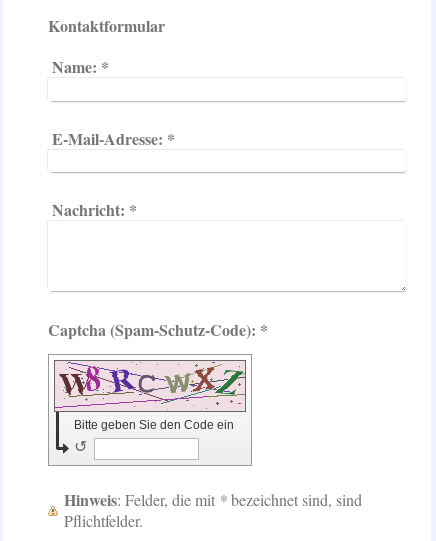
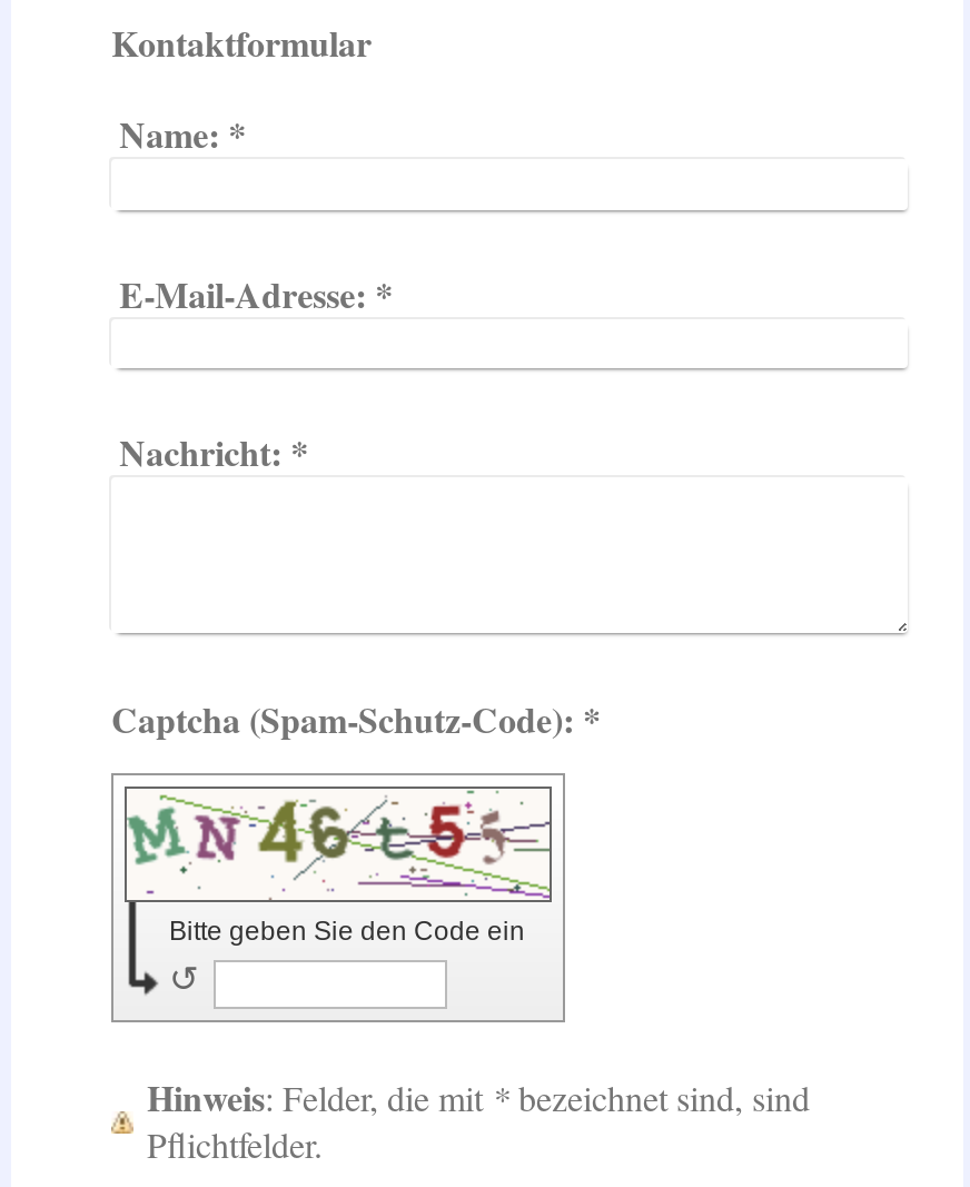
[54,360,246,411] [image] -> [125,787,552,900] [image]

